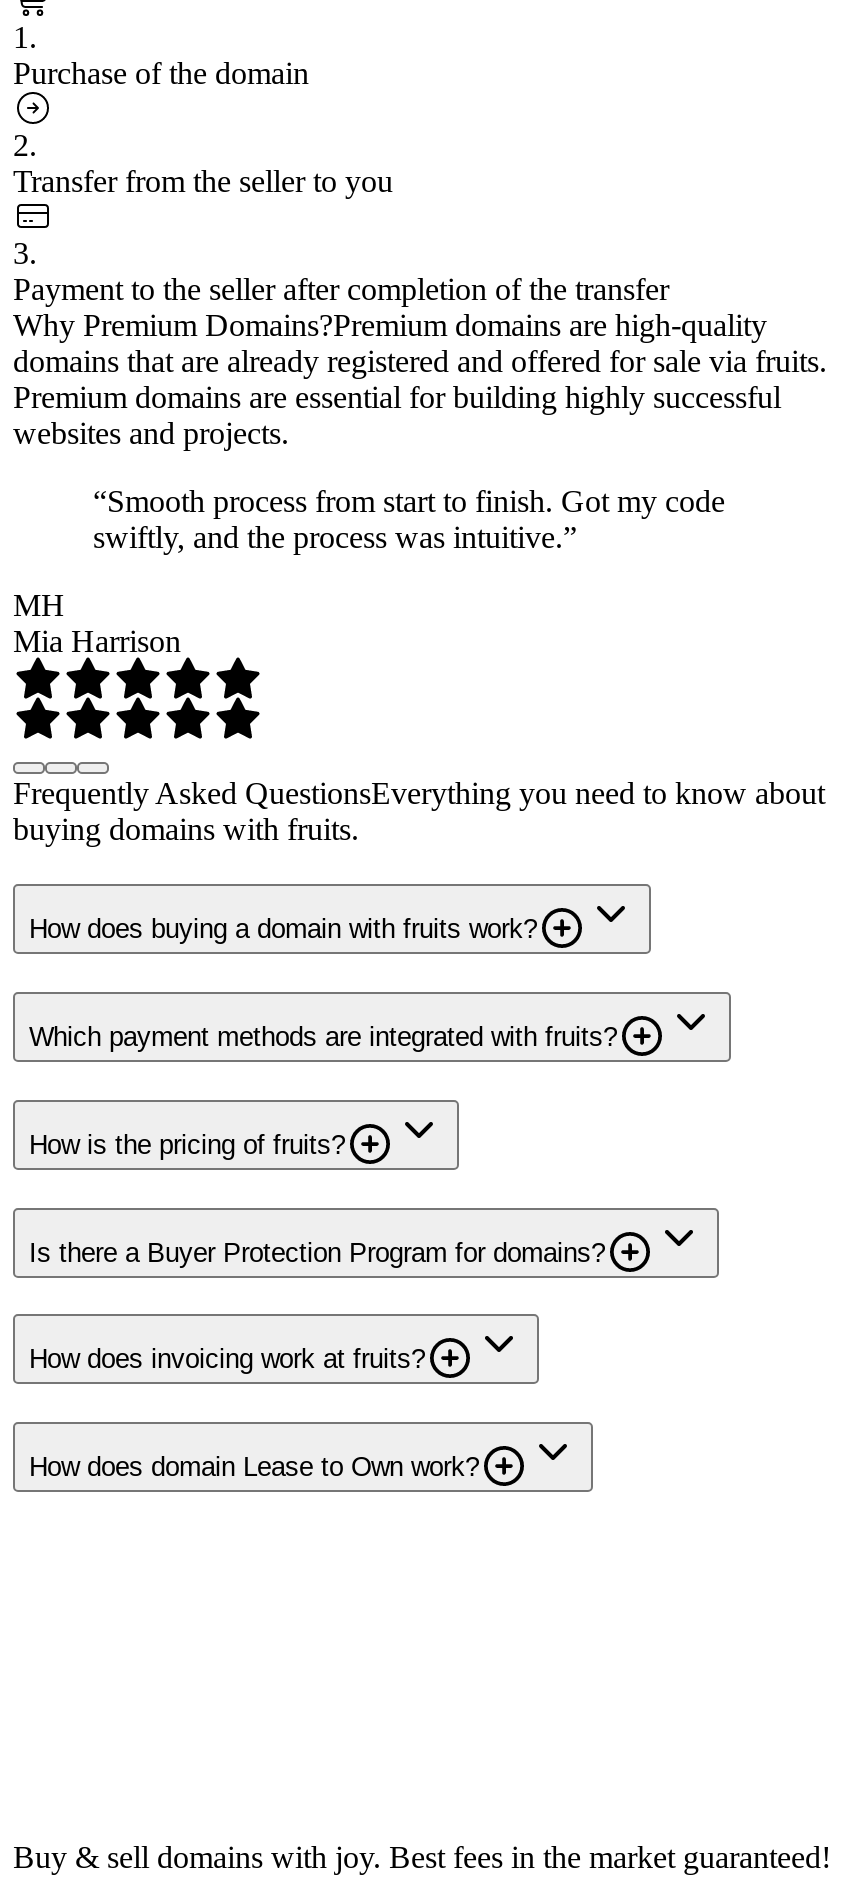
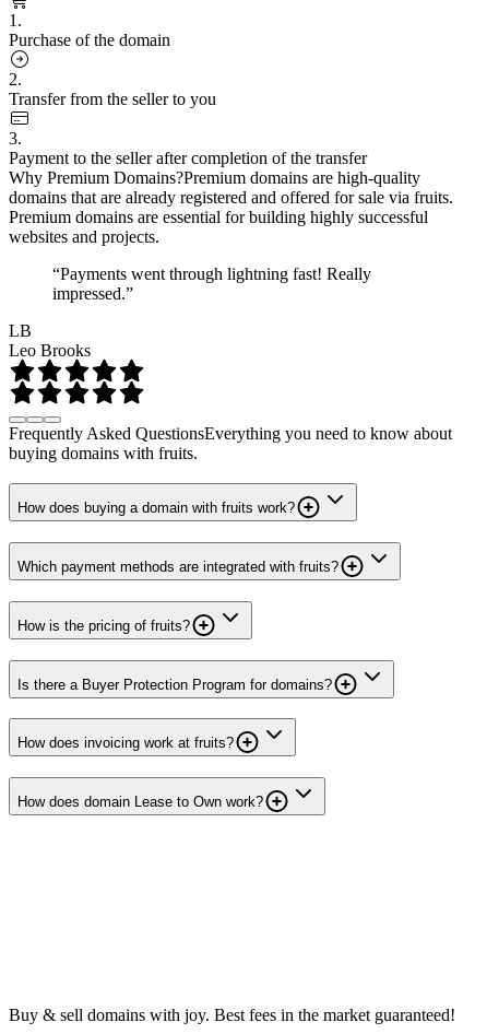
[93,483,725,553] “Smooth process from start to finish. Got my code | swiftly, and the process was intuitive.” -> [52,264,371,302] “Payments went through lightning fast! Really | impressed.”
[13,587,181,657] MH | Mia Harrison -> [9,321,91,359] LB | Leo Brooks

